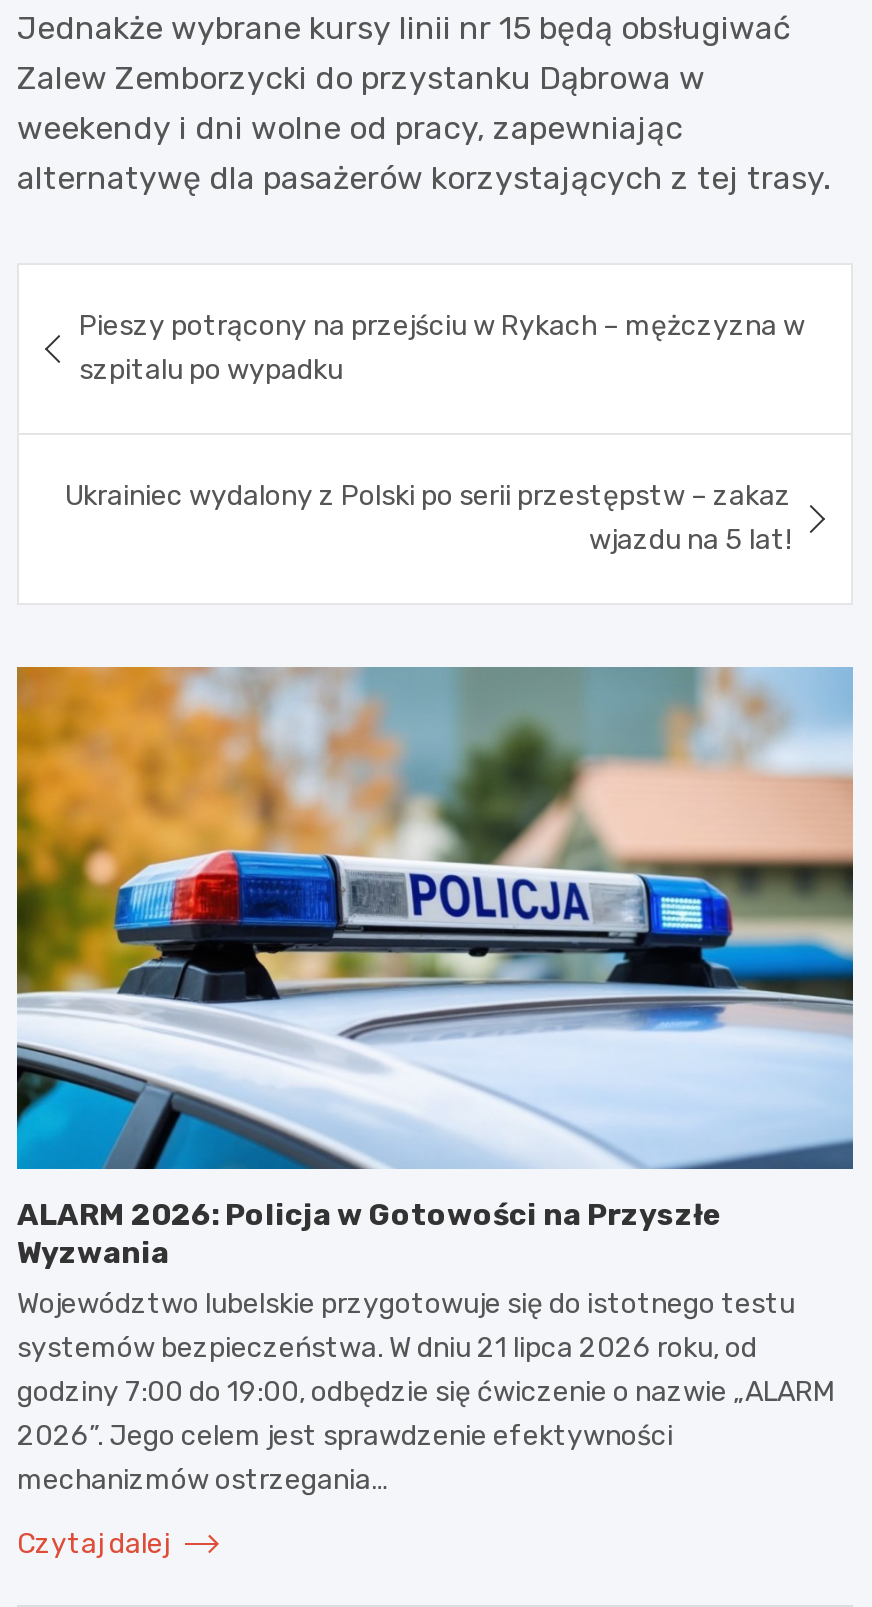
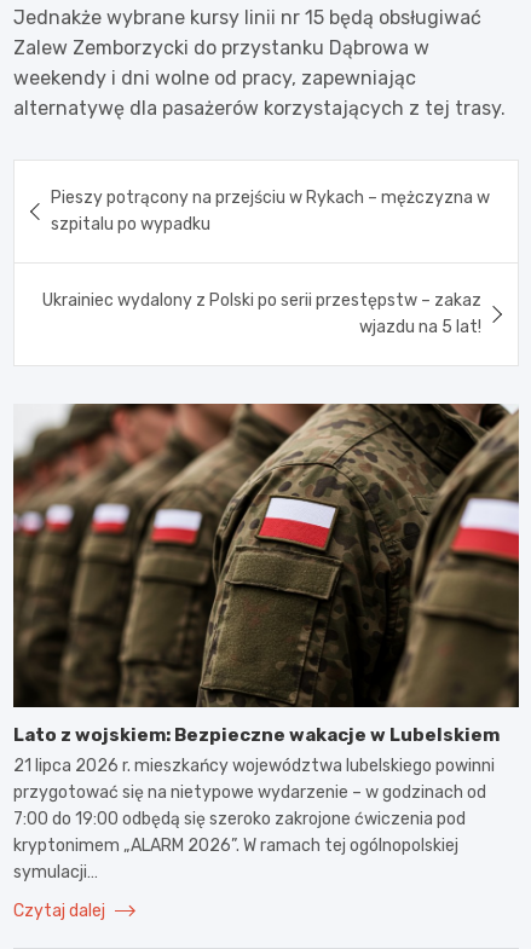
[15,665,855,1496] [image] | ALARM 2026: Policja w Gotowości na Przyszłe | Wyzwania | Województwo lubelskie przygotowuje się do istotnego testu | systemów bezpieczeństwa. W dniu 21 lipca 2026 roku, od | godziny 7:00 do 19:00, odbędzie się ćwiczenie o nazwie „ALARM | 2026”. Jego celem jest sprawdzenie efektywności | mechanizmów ostrzegania… -> [12,403,520,882] [image] | Lato z wojskiem: Bezpieczne wakacje w Lubelskiem | 21 lipca 2026 r. mieszkańcy województwa lubelskiego powinni | przygotować się na nietypowe wydarzenie – w godzinach od | 7:00 do 19:00 odbędą się szeroko zakrojone ćwiczenia pod | kryptonimem „ALARM 2026”. W ramach tej ogólnopolskiej | symulacji…

